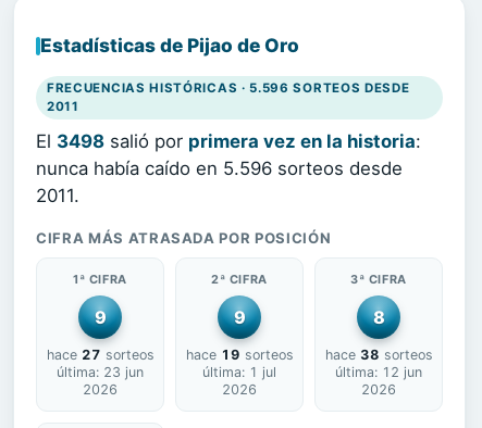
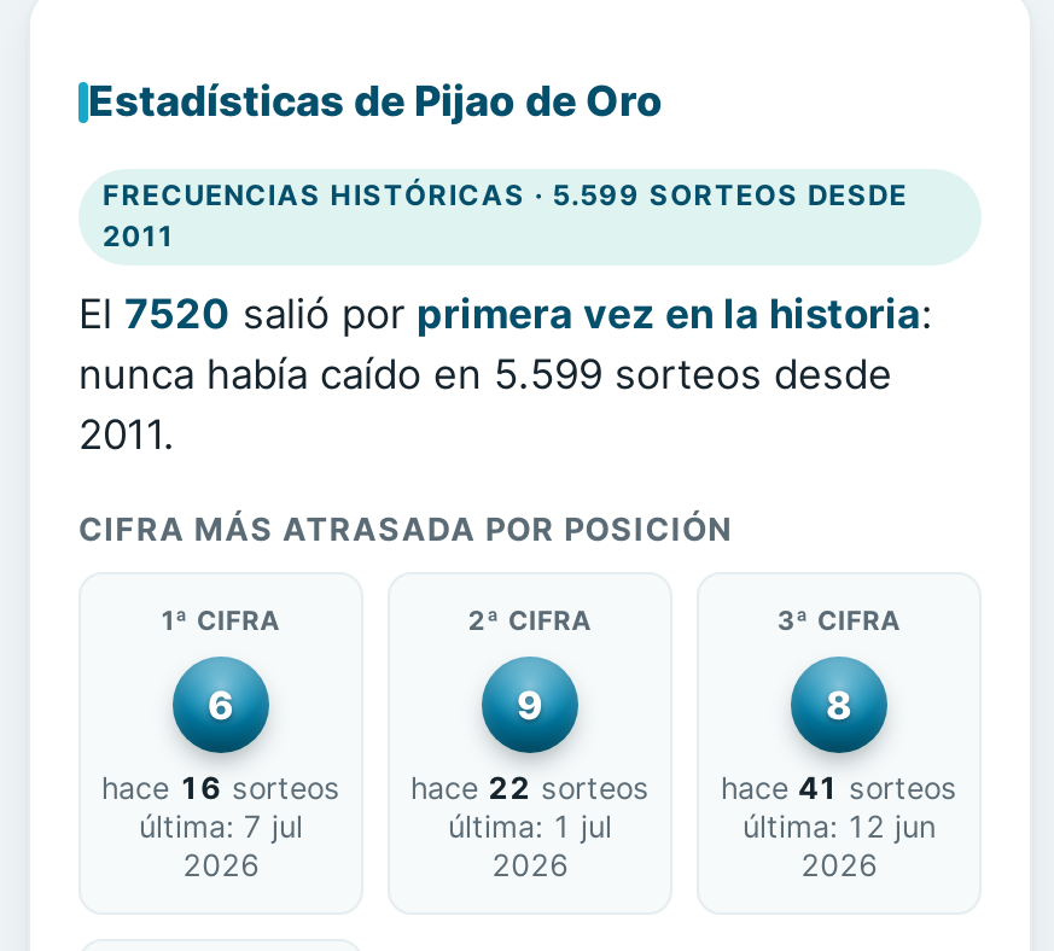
[47,80,410,95] FRECUENCIAS HISTÓRICAS · 5.596 SORTEOS DESDE -> [103,178,908,212] FRECUENCIAS HISTÓRICAS · 5.599 SORTEOS DESDE
[36,130,421,152] El 3498 salió por primera vez en la historia: -> [78,289,933,337] El 7520 salió por primera vez en la historia:
[36,157,403,179] nunca había caído en 5.596 sorteos desde -> [78,349,892,398] nunca había caído en 5.599 sorteos desde
[94,306,106,328] 9 -> [208,680,234,728] 6
[46,346,154,362] hace 27 sorteos -> [101,769,340,805] hace 16 sorteos
[186,346,293,362] hace 19 sorteos -> [410,769,650,805] hace 22 sorteos
[325,346,432,362] hace 38 sorteos -> [721,769,957,805] hace 41 sorteos
[57,364,144,380] última: 23 jun -> [139,808,303,844] última: 7 jul

